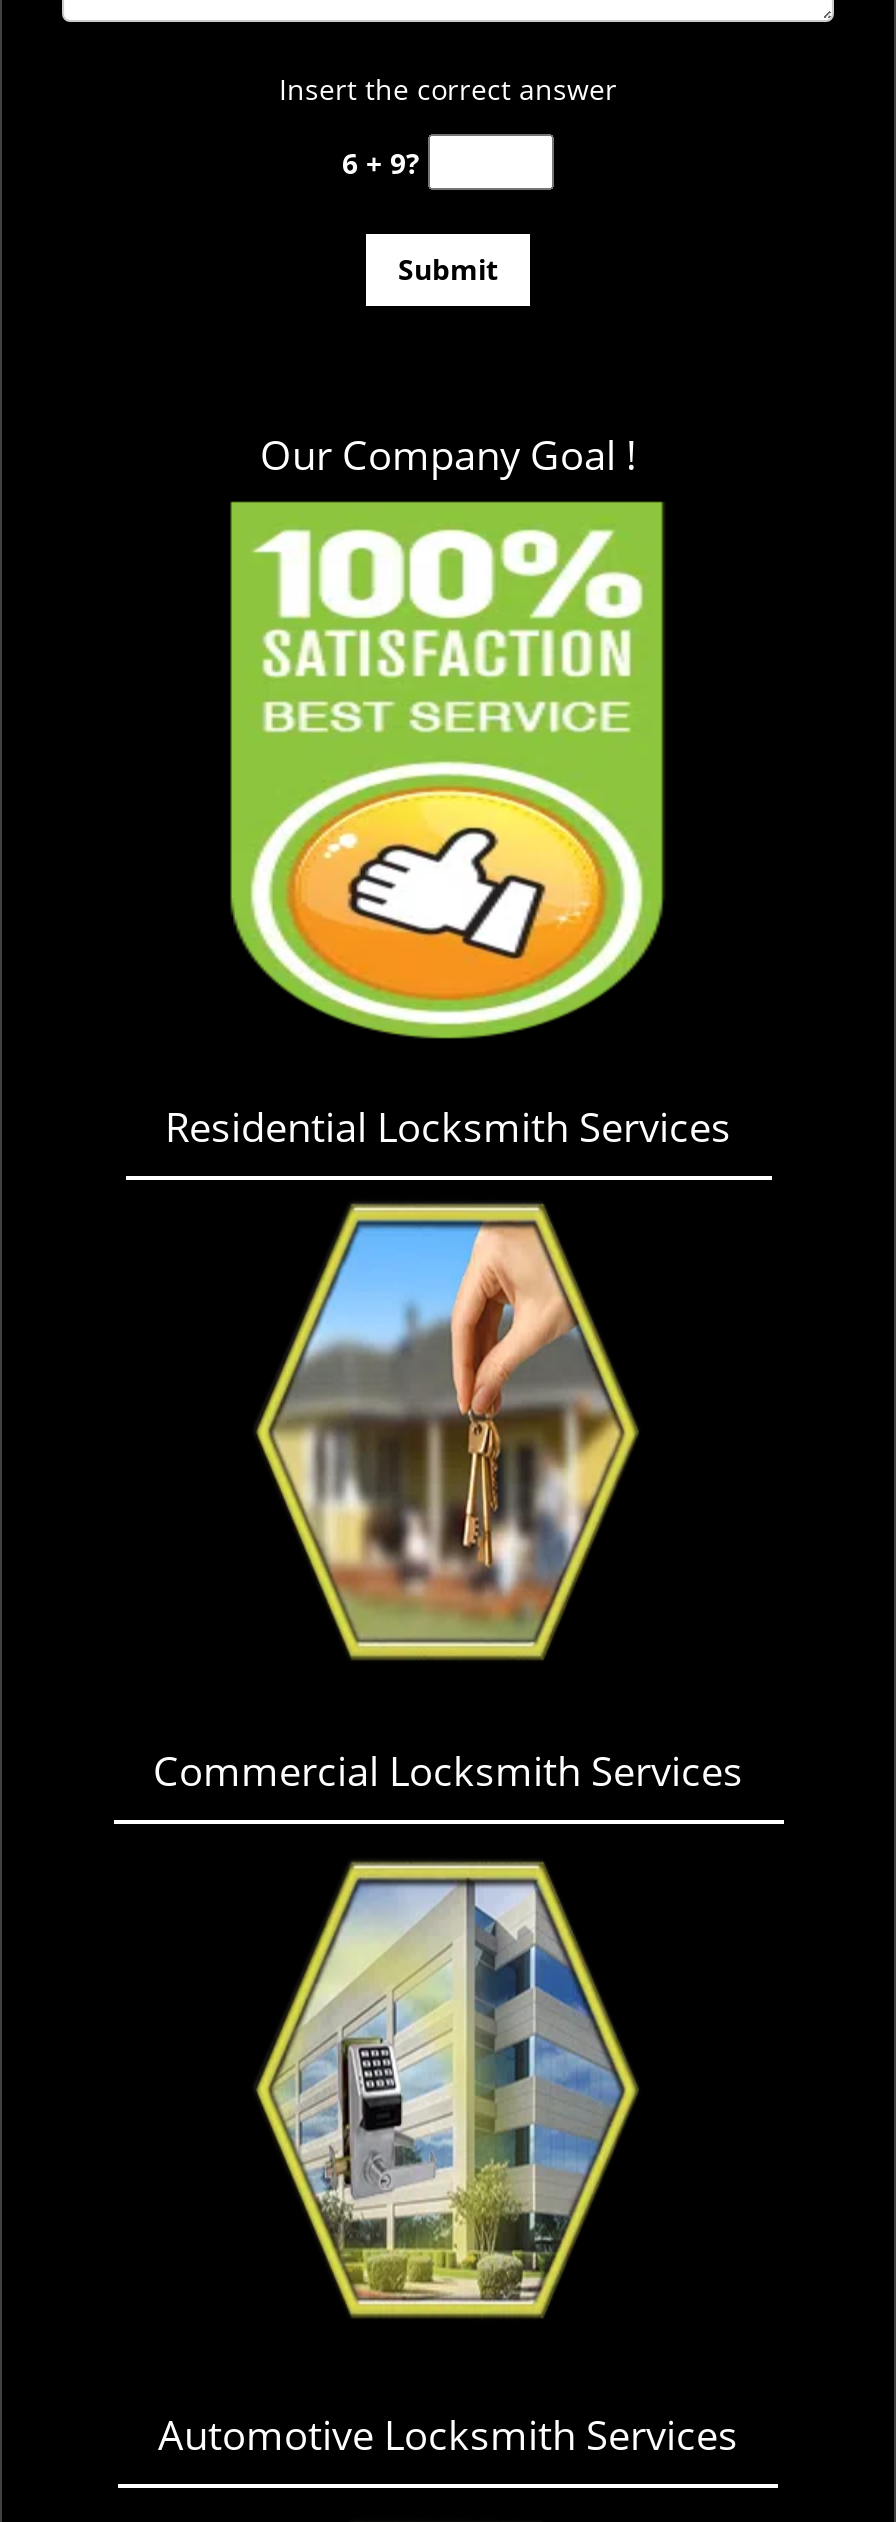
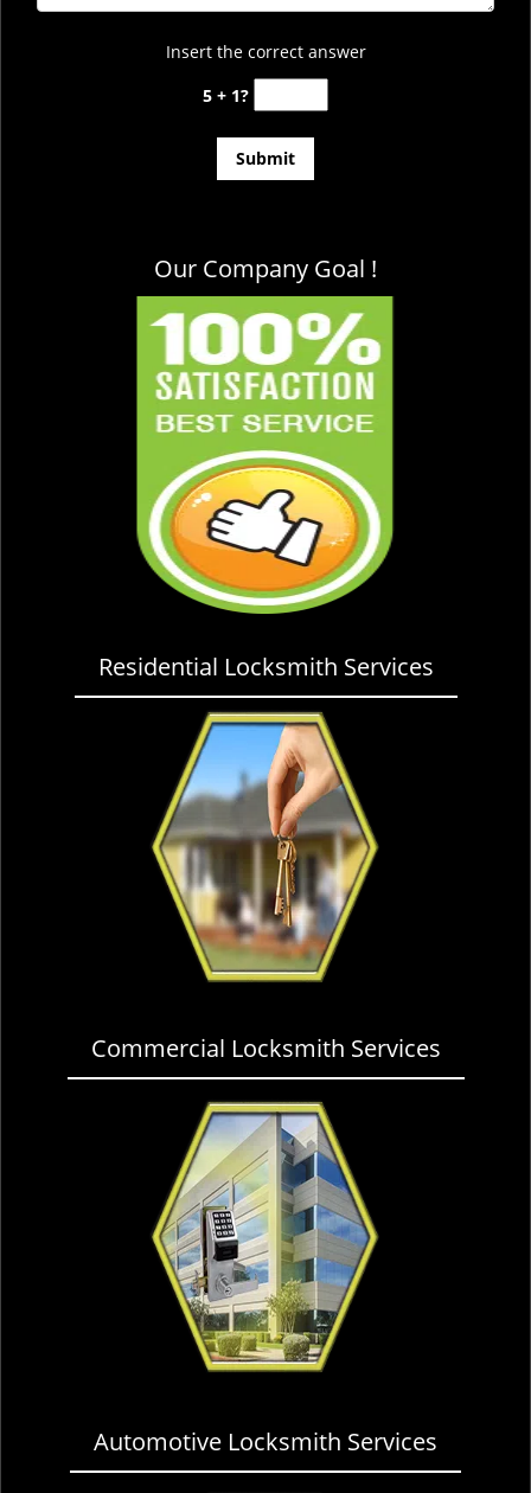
[342,144,420,182] 6 + 9? -> [203,84,249,107] 5 + 1?

